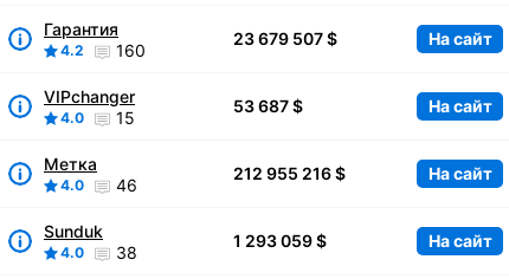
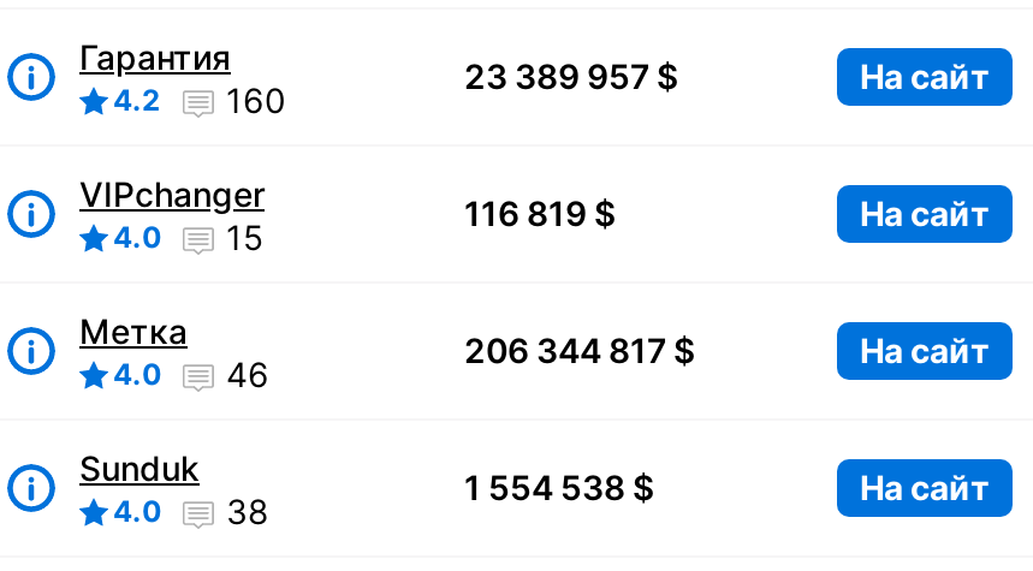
[233,29,337,49] 23 679 507 $ -> [464,56,678,97] 23 389 957 $
[233,96,303,116] 53 687 $ -> [464,193,616,234] 116 819 $
[233,164,346,184] 212 955 216 $ -> [464,330,695,371] 206 344 817 $
[233,231,327,251] 1 293 059 $ -> [464,467,654,508] 1 554 538 $

